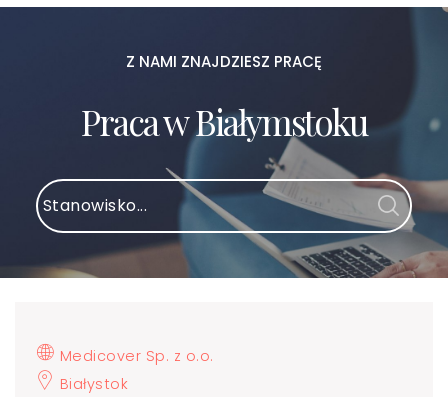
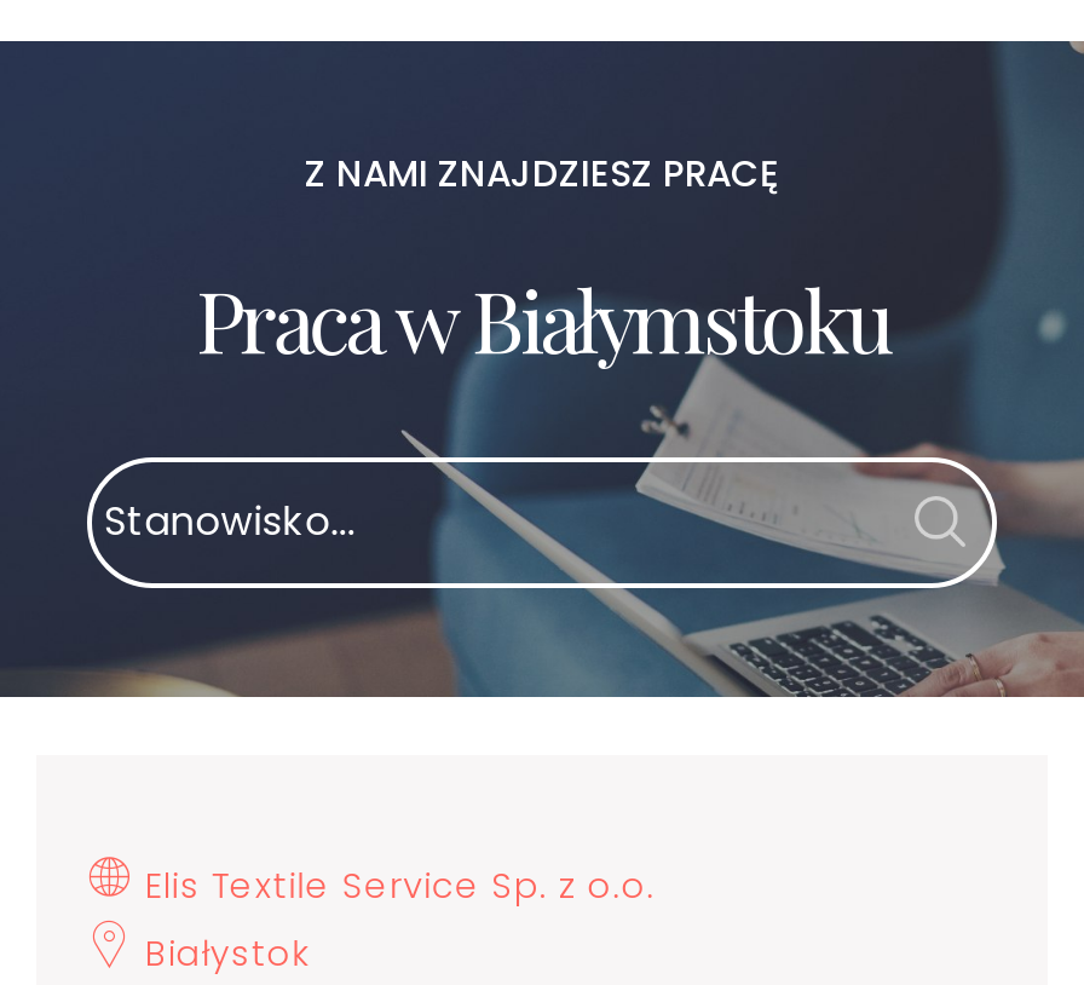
[55,346,214,366] Medicover Sp. z o.o. -> [134,861,655,909] Elis Textile Service Sp. z o.o.

